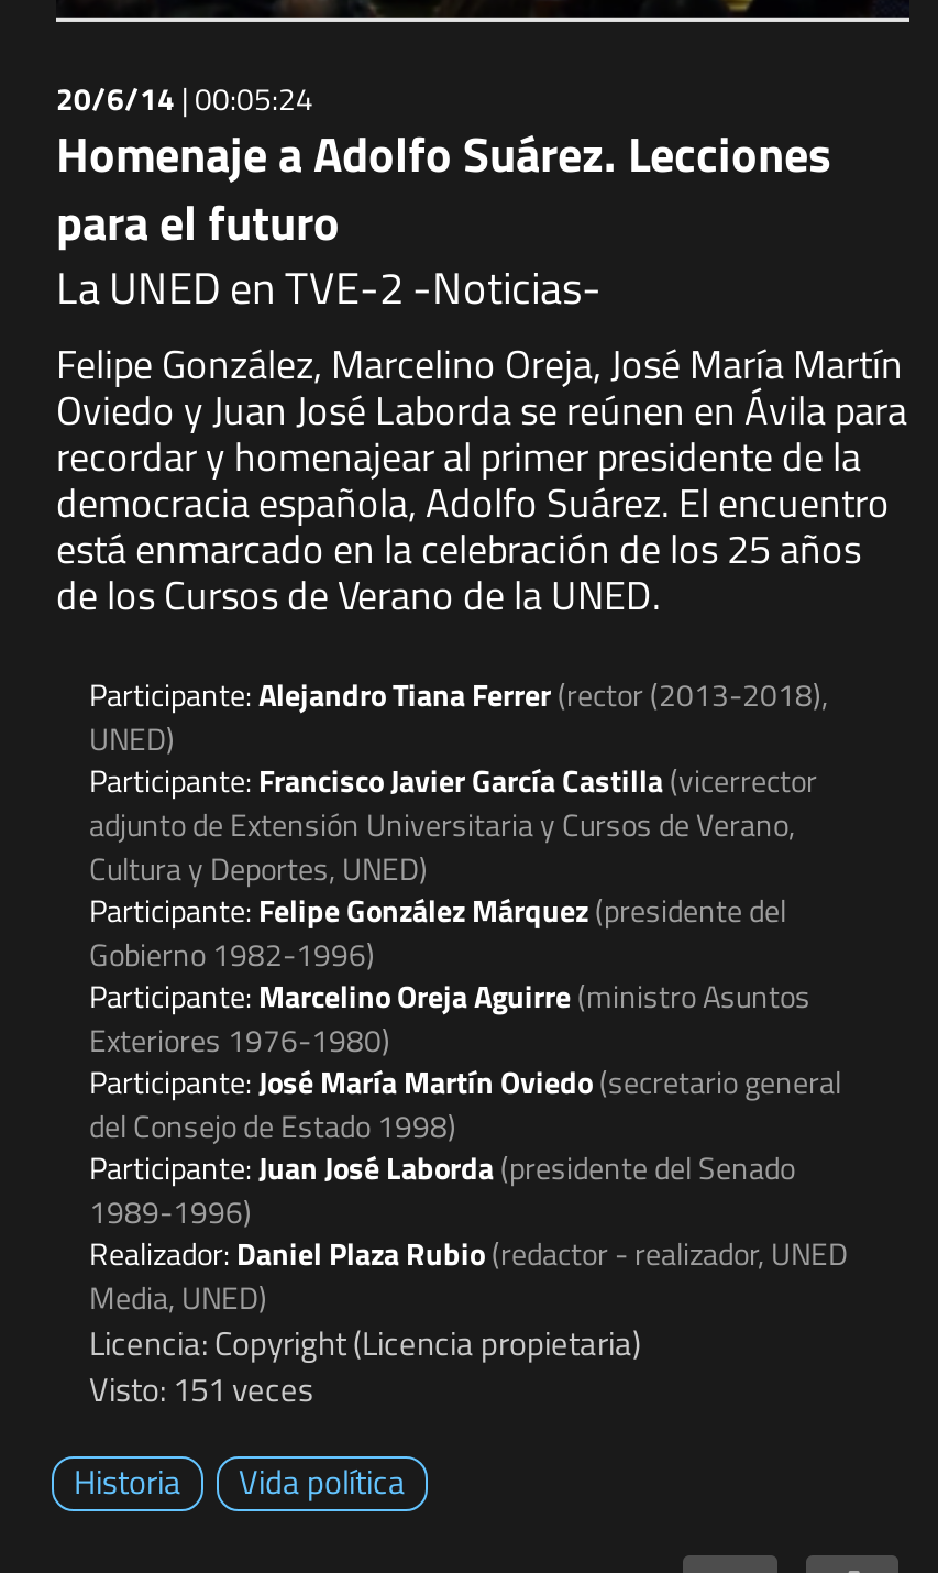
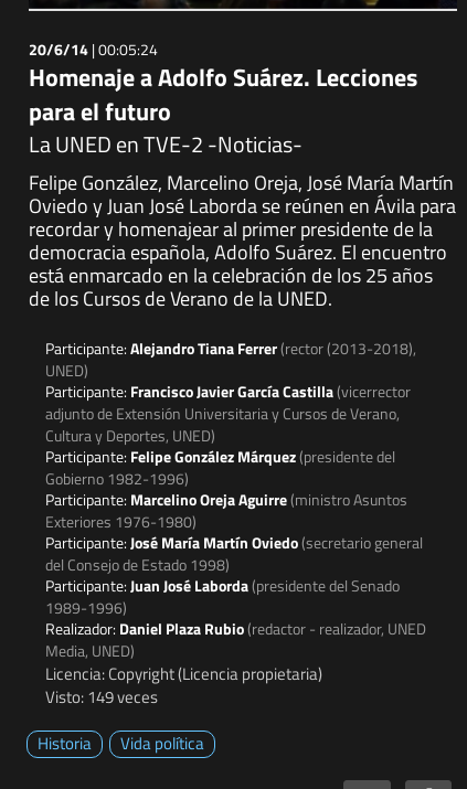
[89,1364,313,1415] Visto: 151 veces -> [45,684,158,710] Visto: 149 veces

